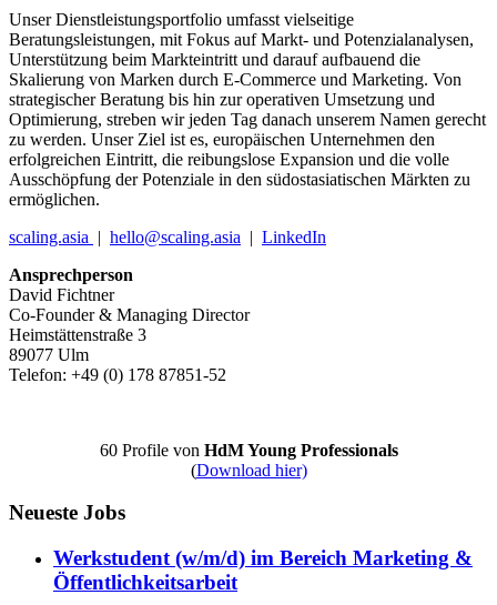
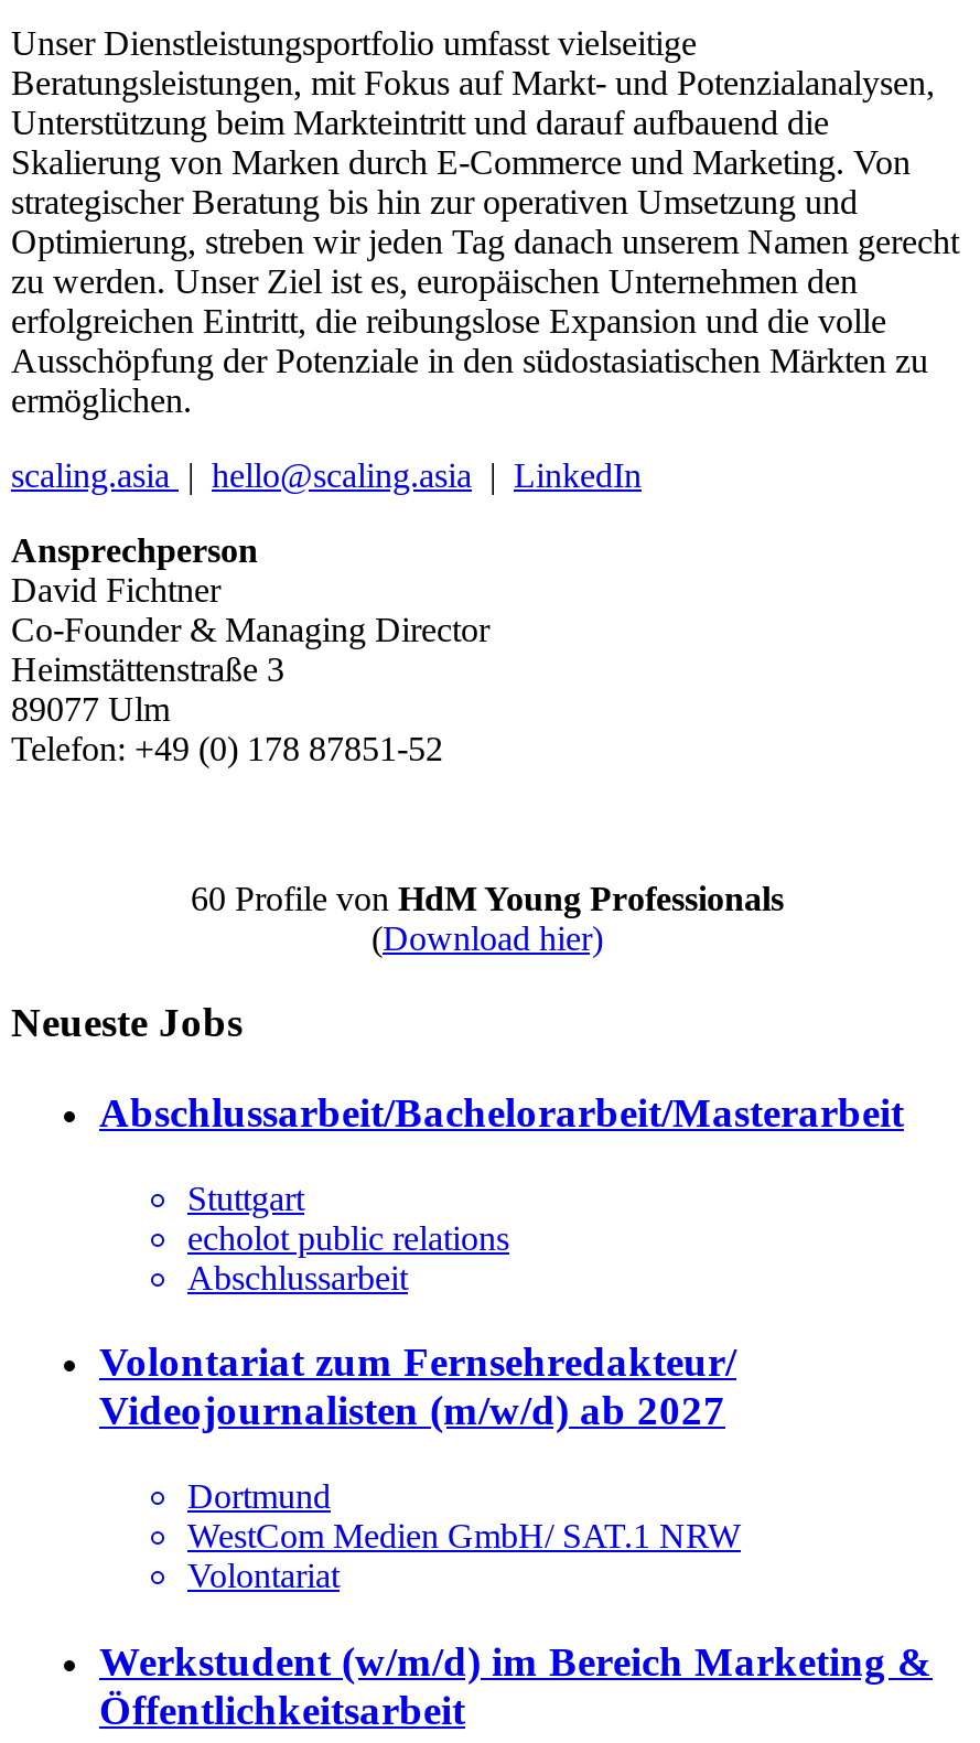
none -> [99,1089,904,1595] Abschlussarbeit/Bachelorarbeit/Masterarbeit | Stuttgart | echolot public relations | Abschlussarbeit | Volontariat zum Fernsehredakteur/ | Videojournalisten (m/w/d) ab 2027 | Dortmund | WestCom Medien GmbH/ SAT.1 NRW | Volontariat

